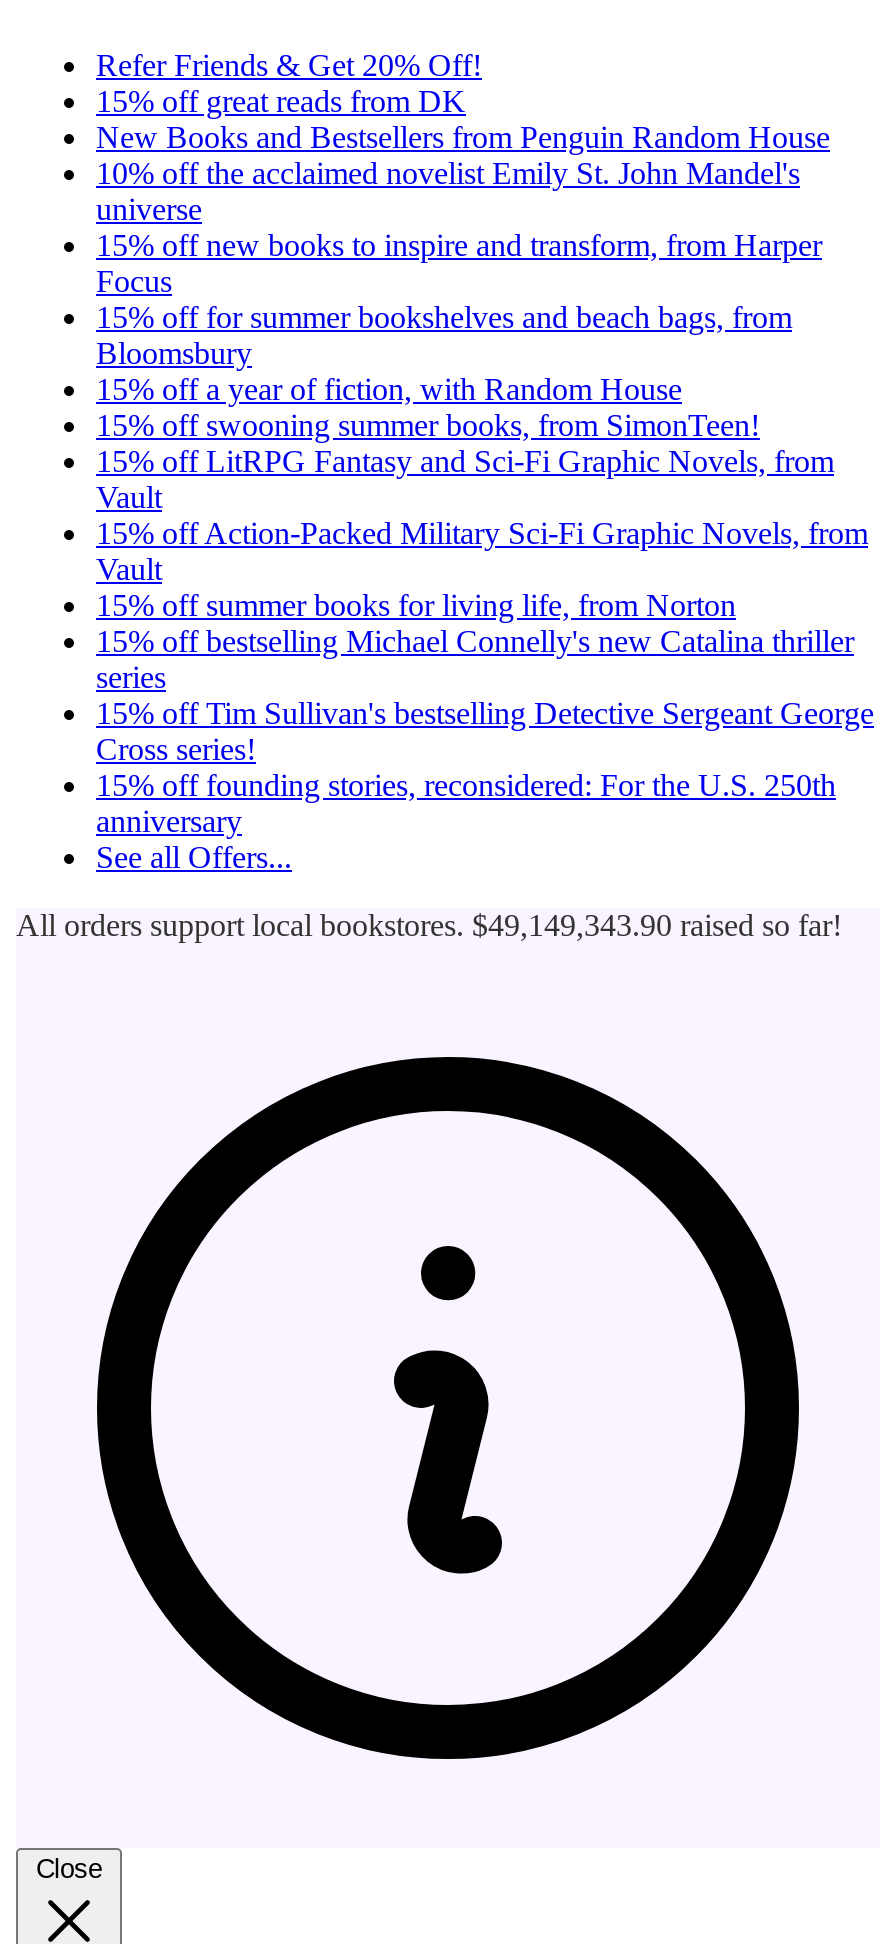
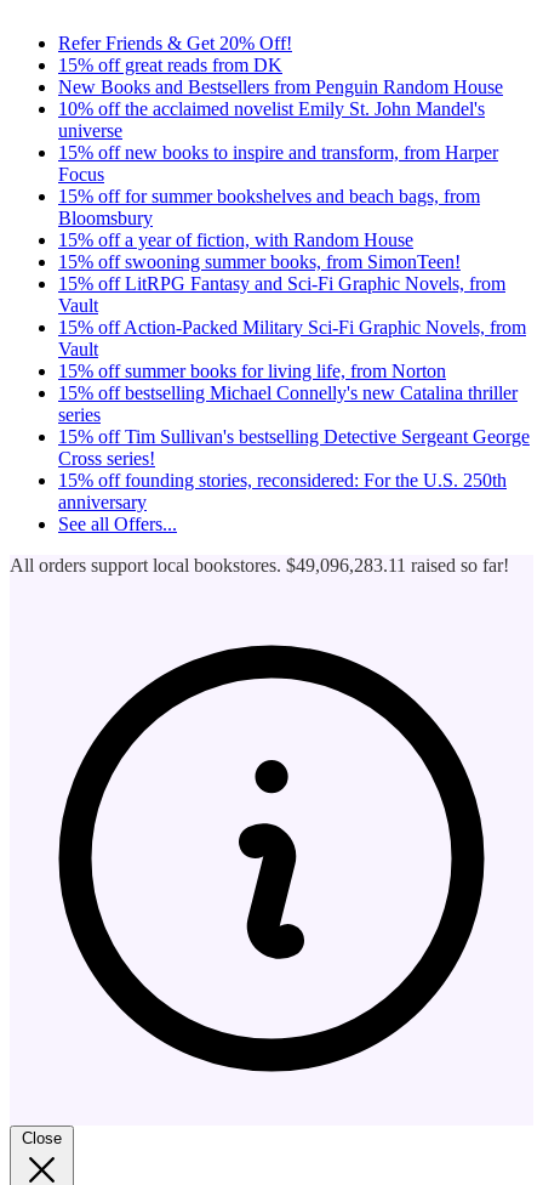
[16,908,842,942] All orders support local bookstores. $49,149,343.90 raised so far! -> [10,555,509,576] All orders support local bookstores. $49,096,283.11 raised so far!

